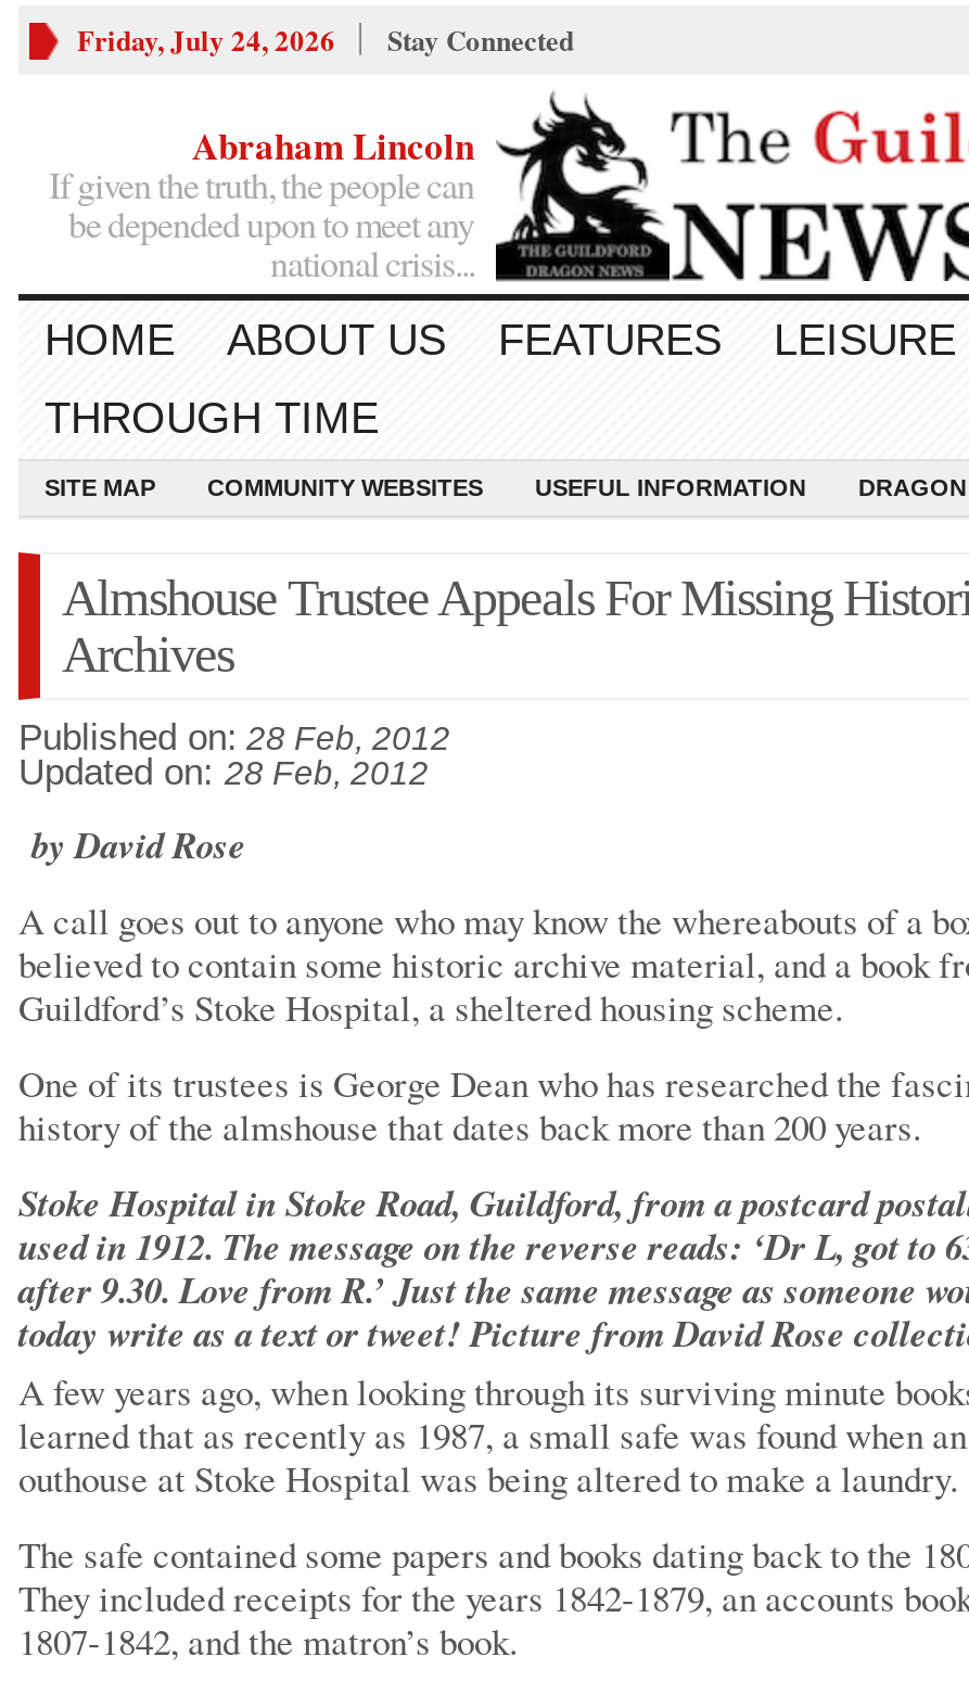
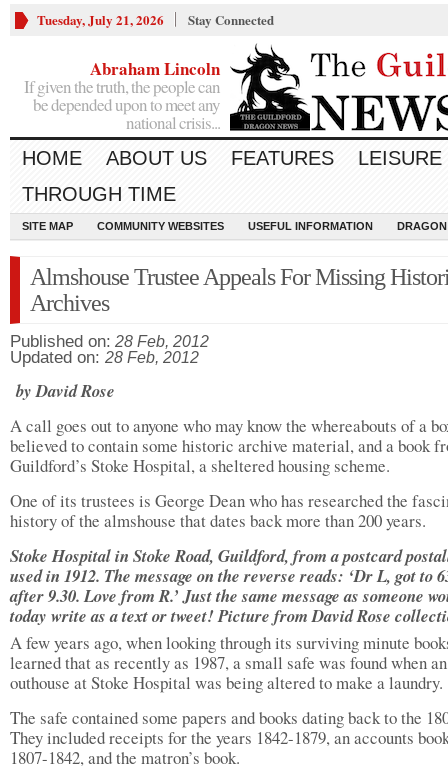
[77,18,574,60] Friday, July 24, 2026 Stay Connected -> [37,10,274,29] Tuesday, July 21, 2026 Stay Connected

